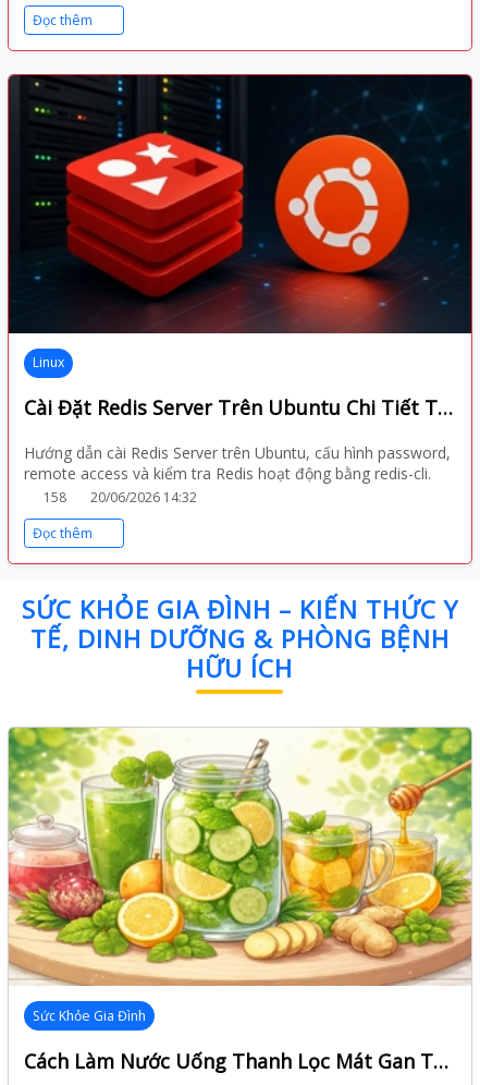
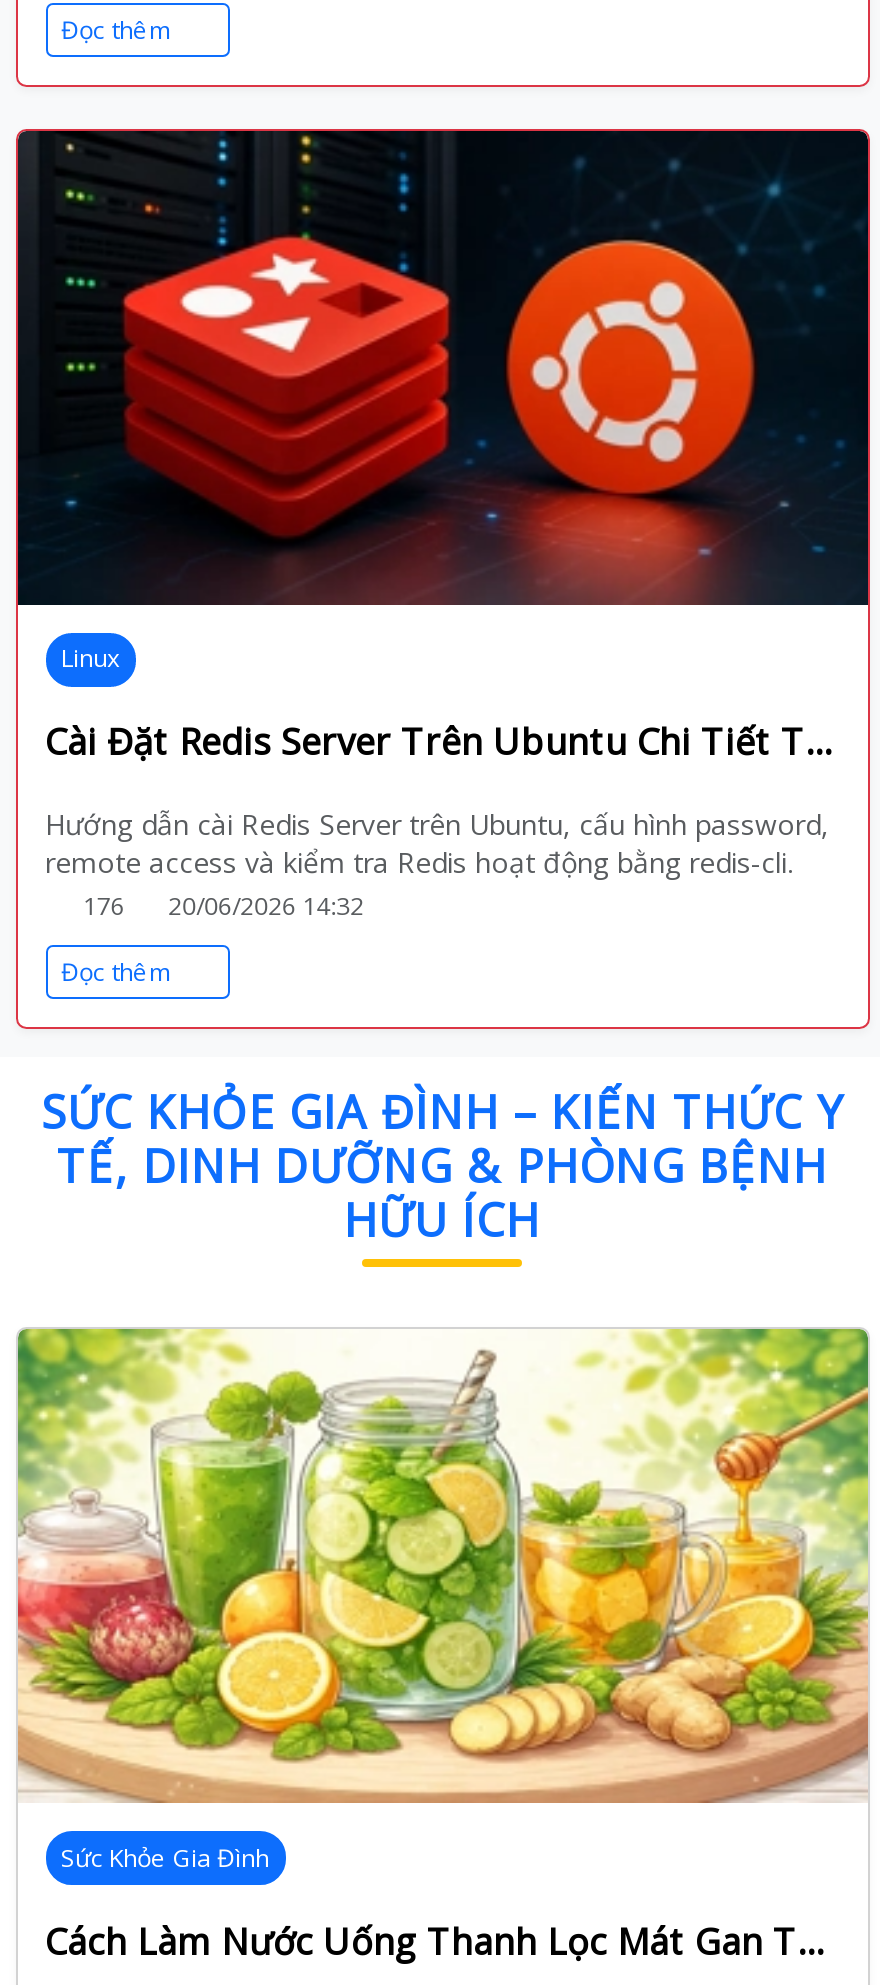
[44,488,197,506] 158 20/06/2026 14:32 -> [83,888,364,922] 176 20/06/2026 14:32

